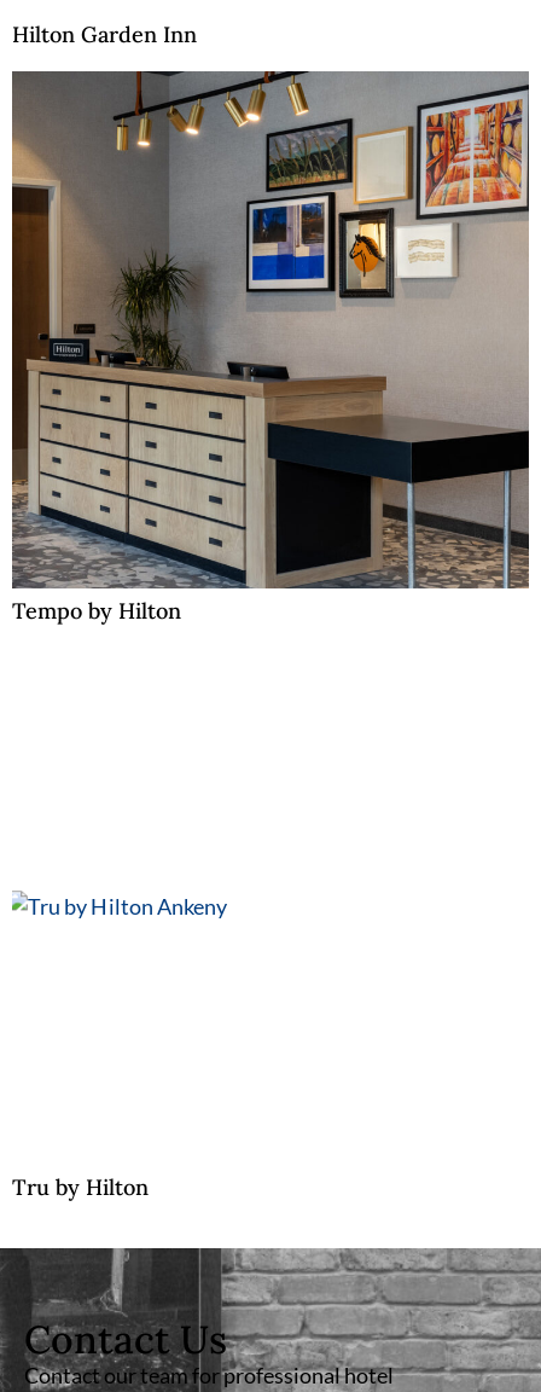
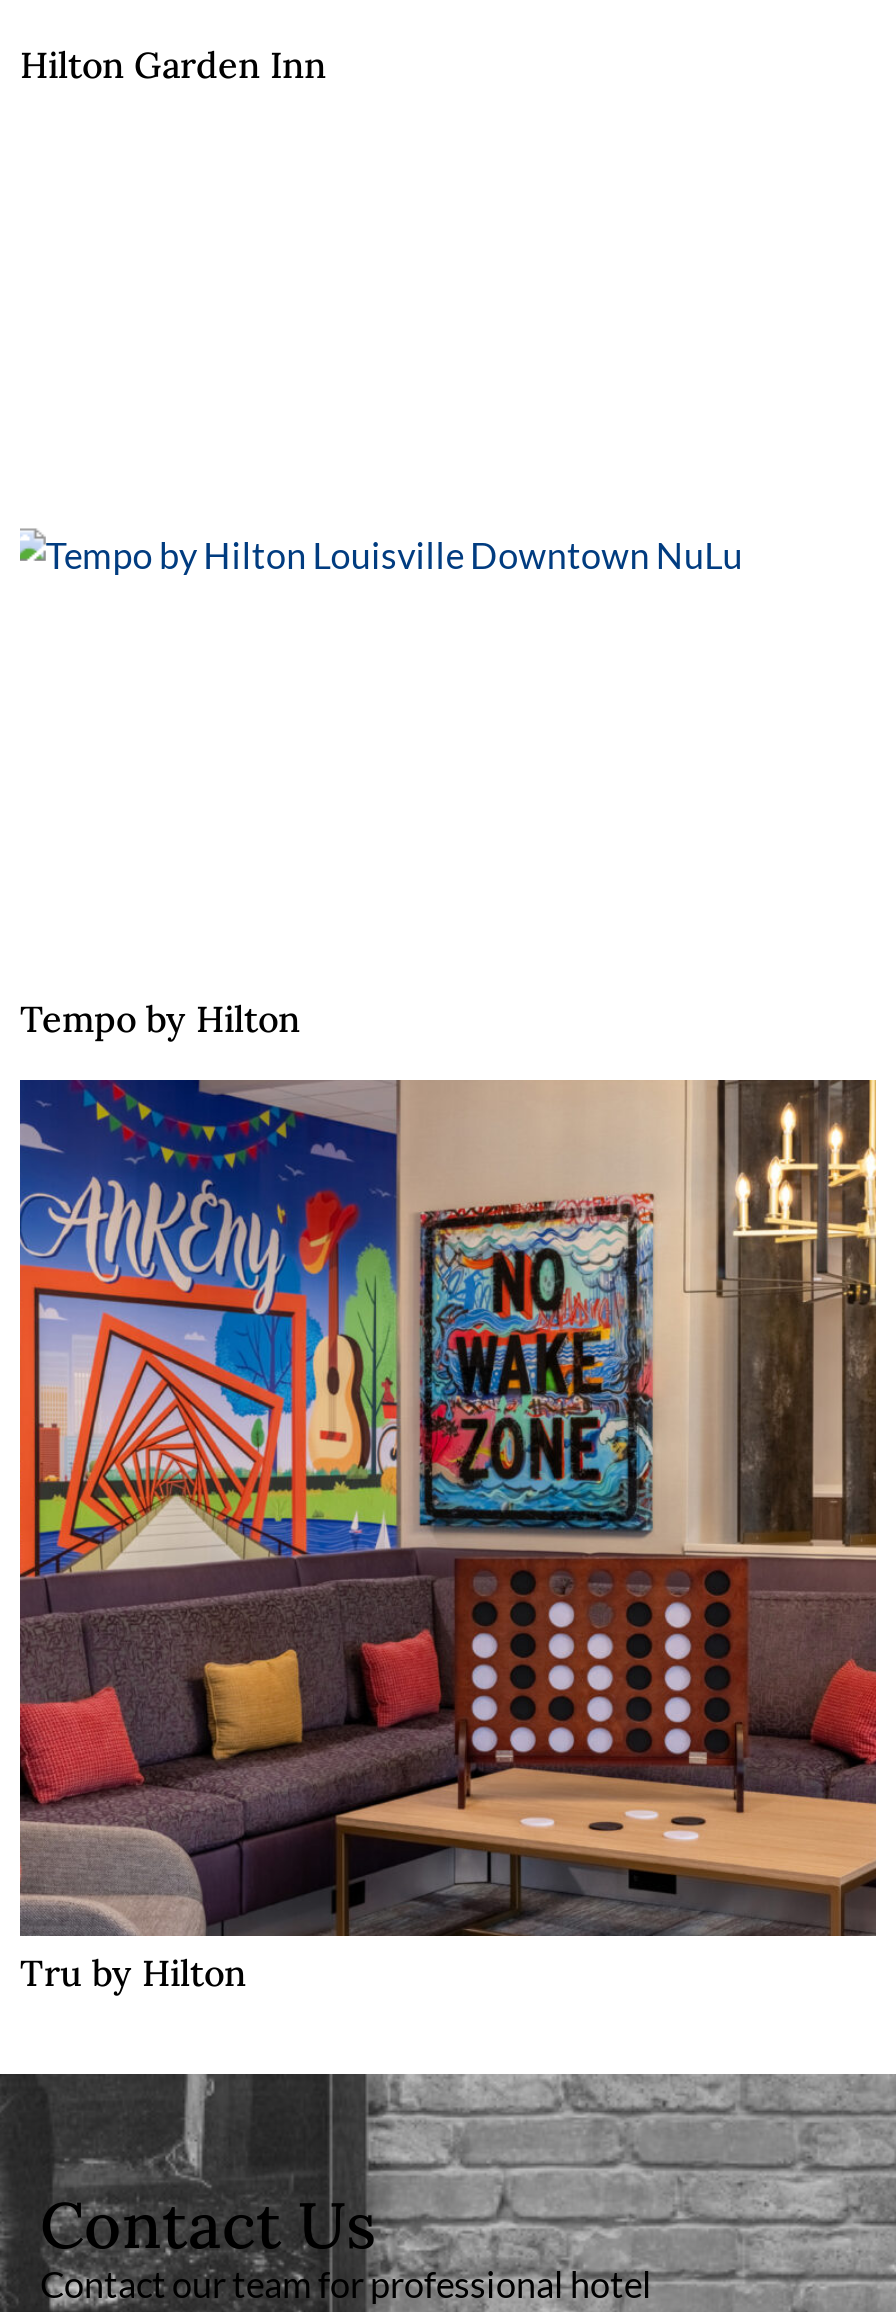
[11,70,530,590] [image] -> none
none -> [18,1078,878,1938] [image]

